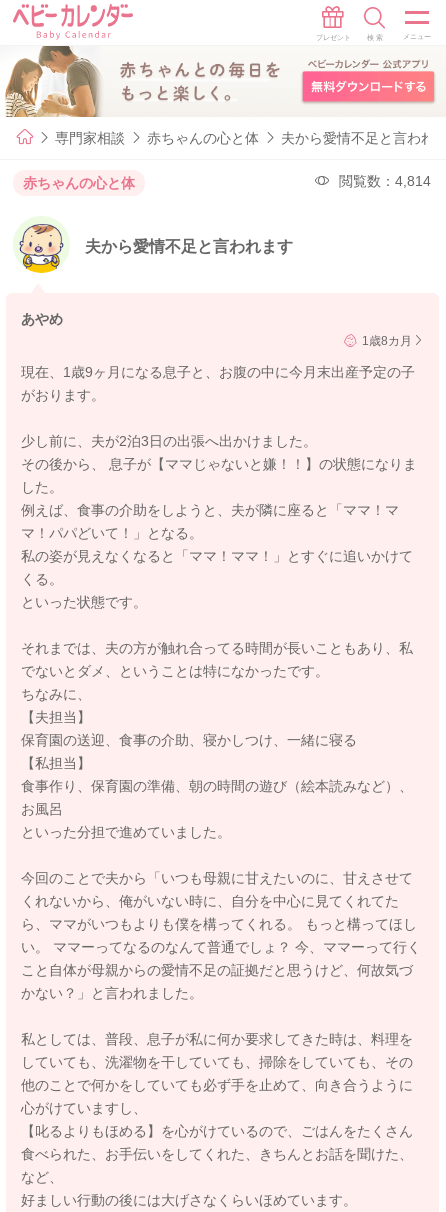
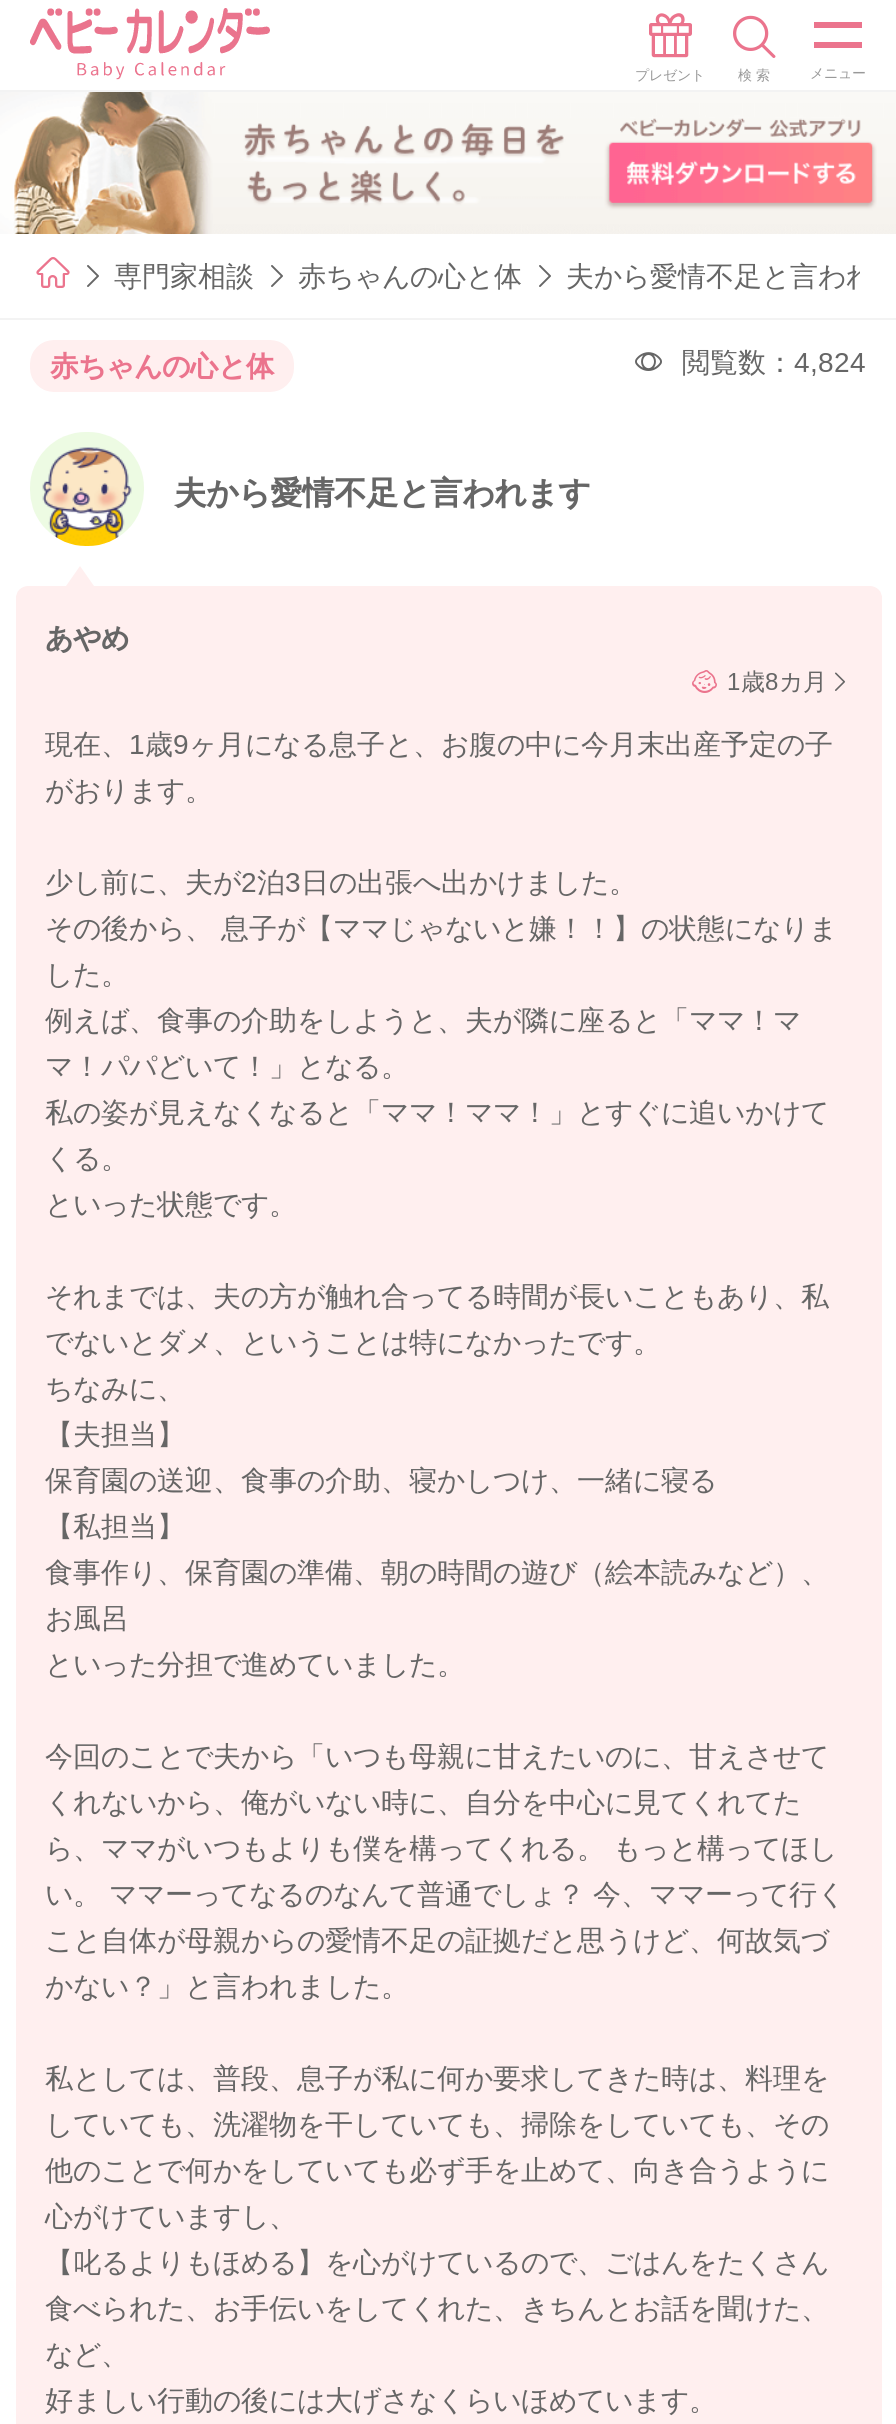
[339,173,431,189] 閲覧数：4,814 -> [682,346,866,378] 閲覧数：4,824

